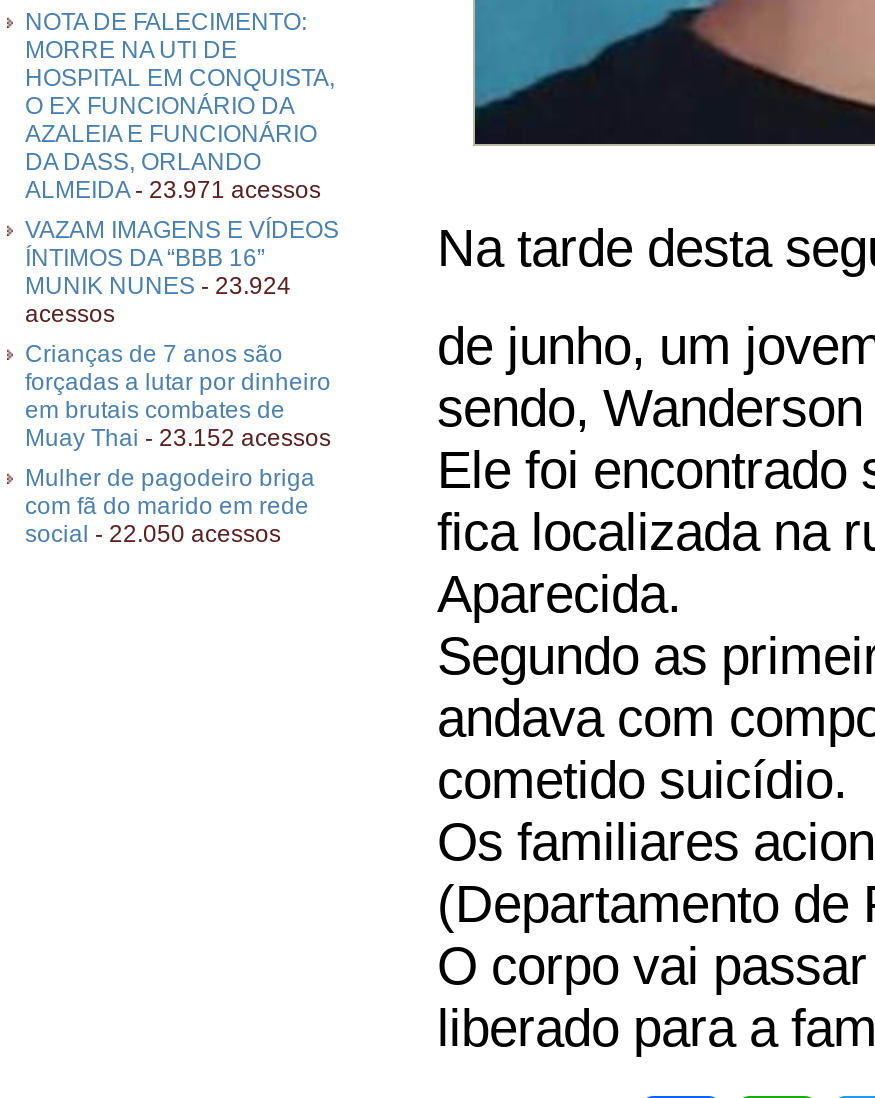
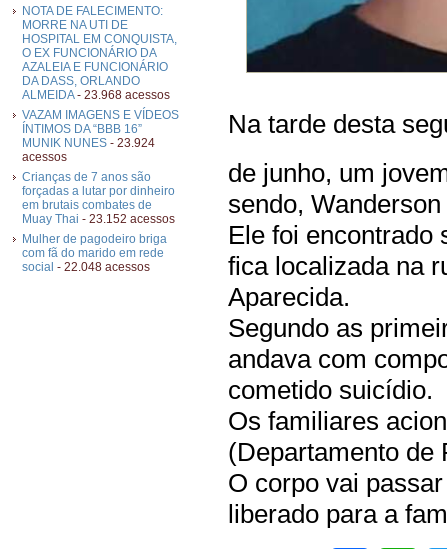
[25,176,321,204] ALMEIDA - 23.971 acessos -> [22,88,170,102] ALMEIDA - 23.968 acessos
[25,520,281,548] social - 22.050 acessos -> [22,260,150,274] social - 22.048 acessos

